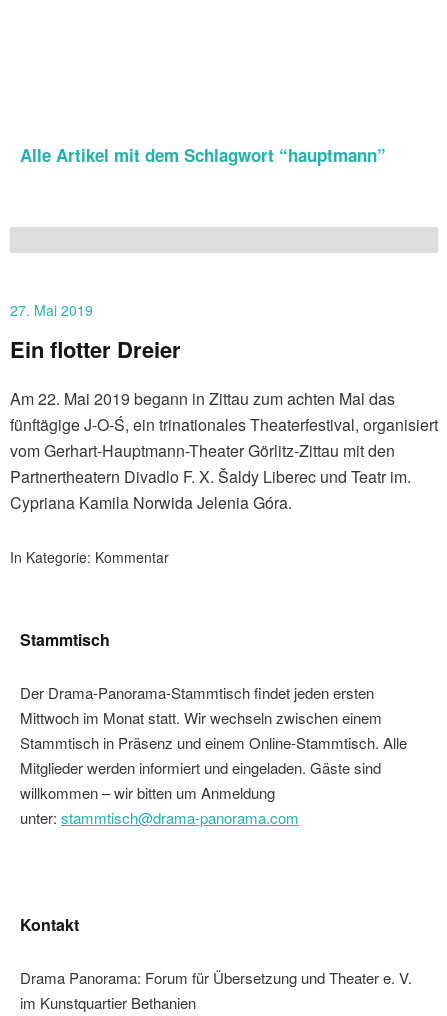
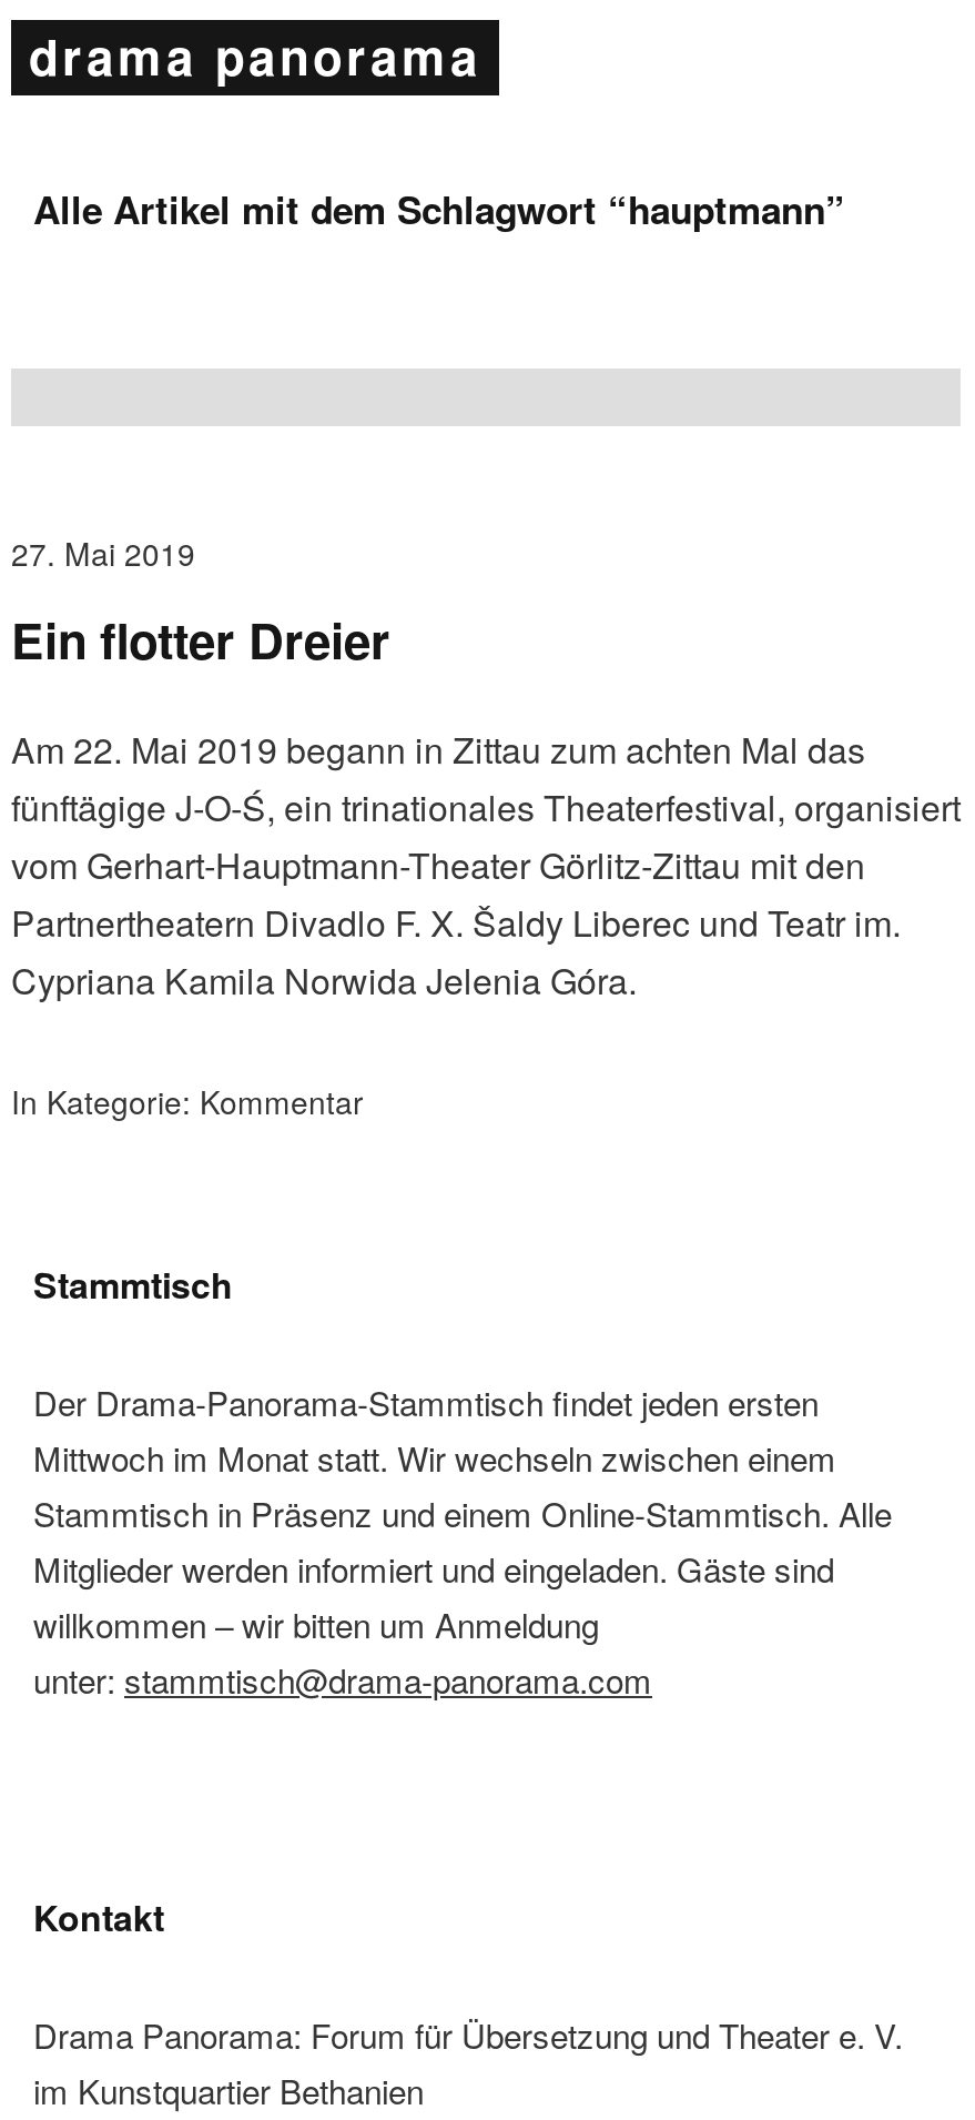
none -> [29,20,481,91] drama panorama

